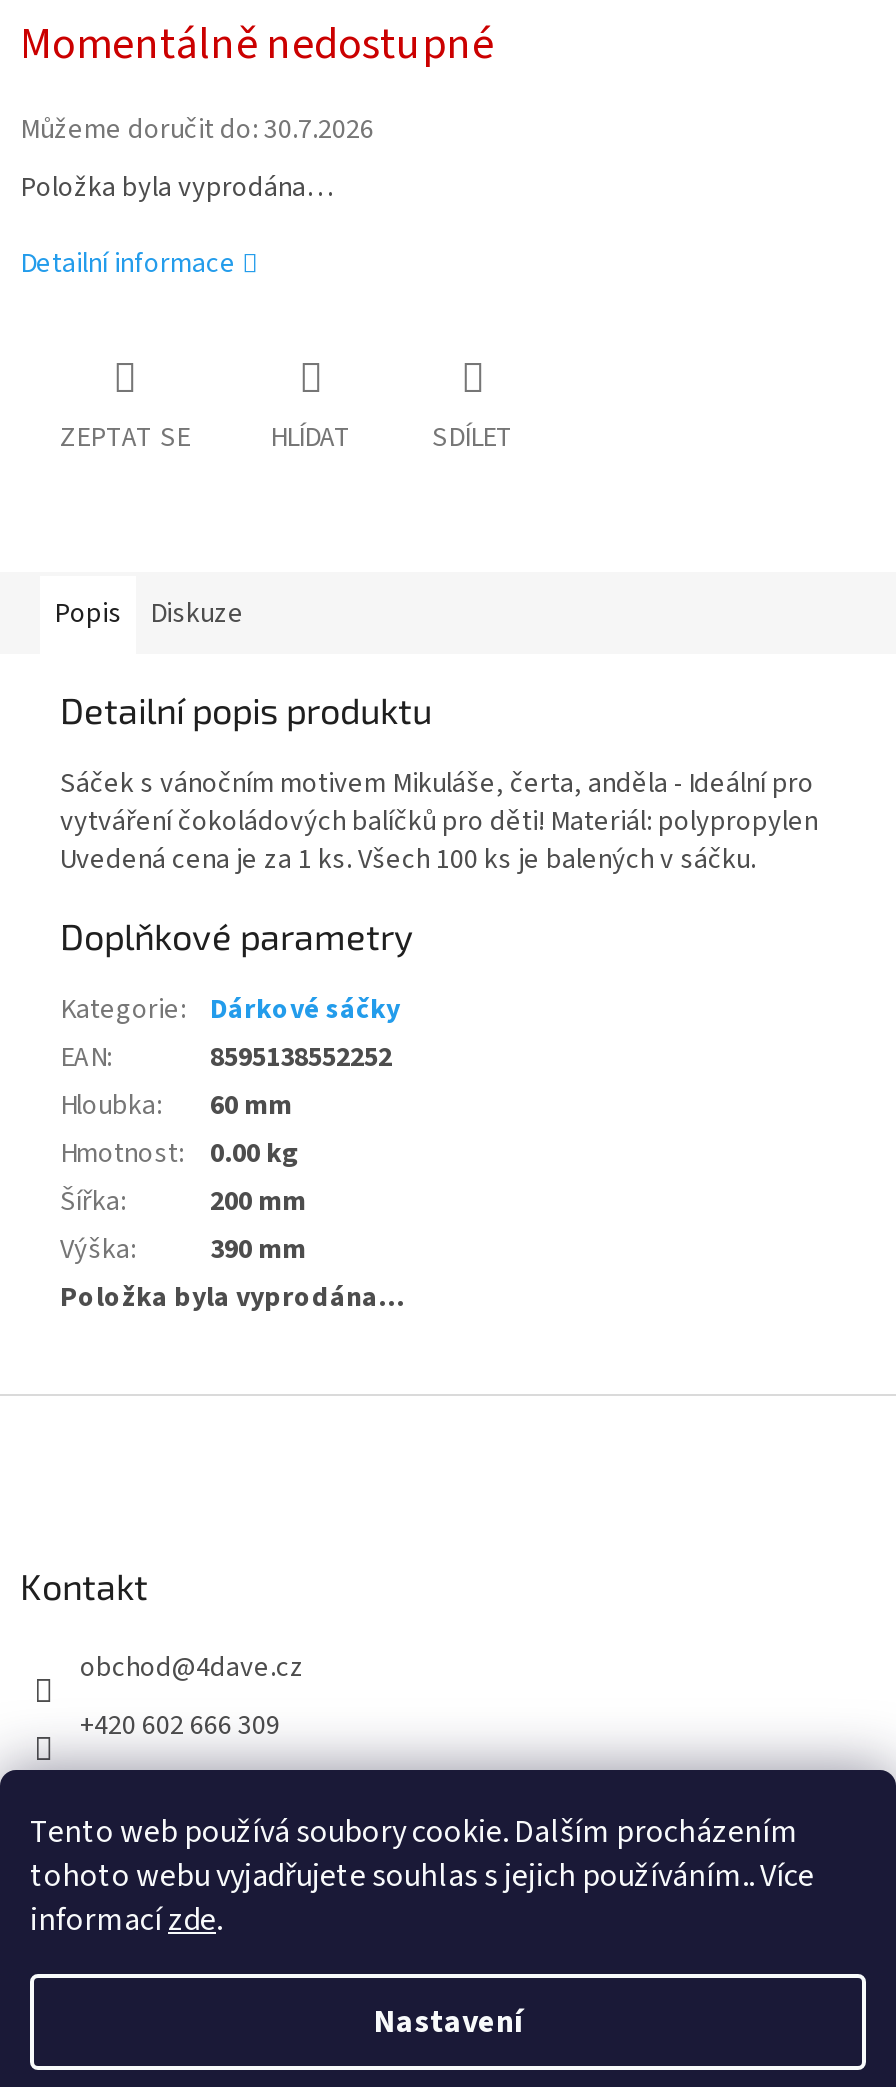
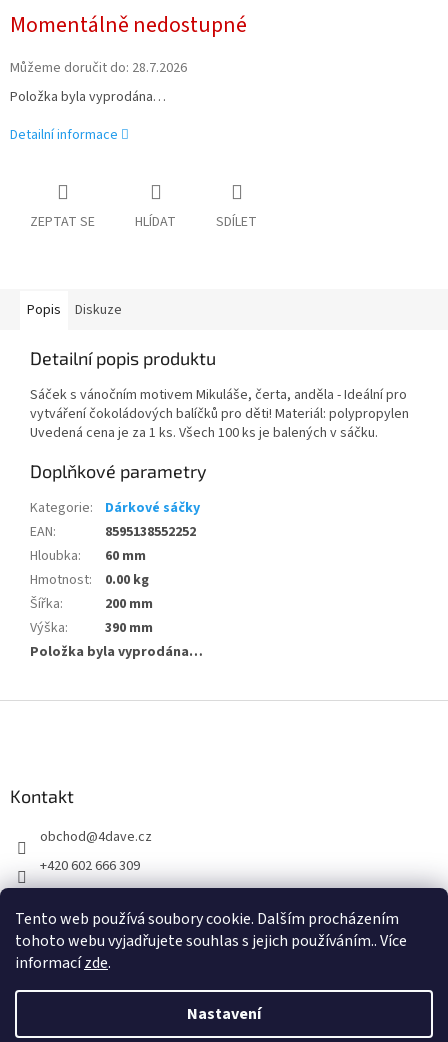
[20,111,374,151] Můžeme doručit do: 30.7.2026 -> [10,58,187,78] Můžeme doručit do: 28.7.2026

